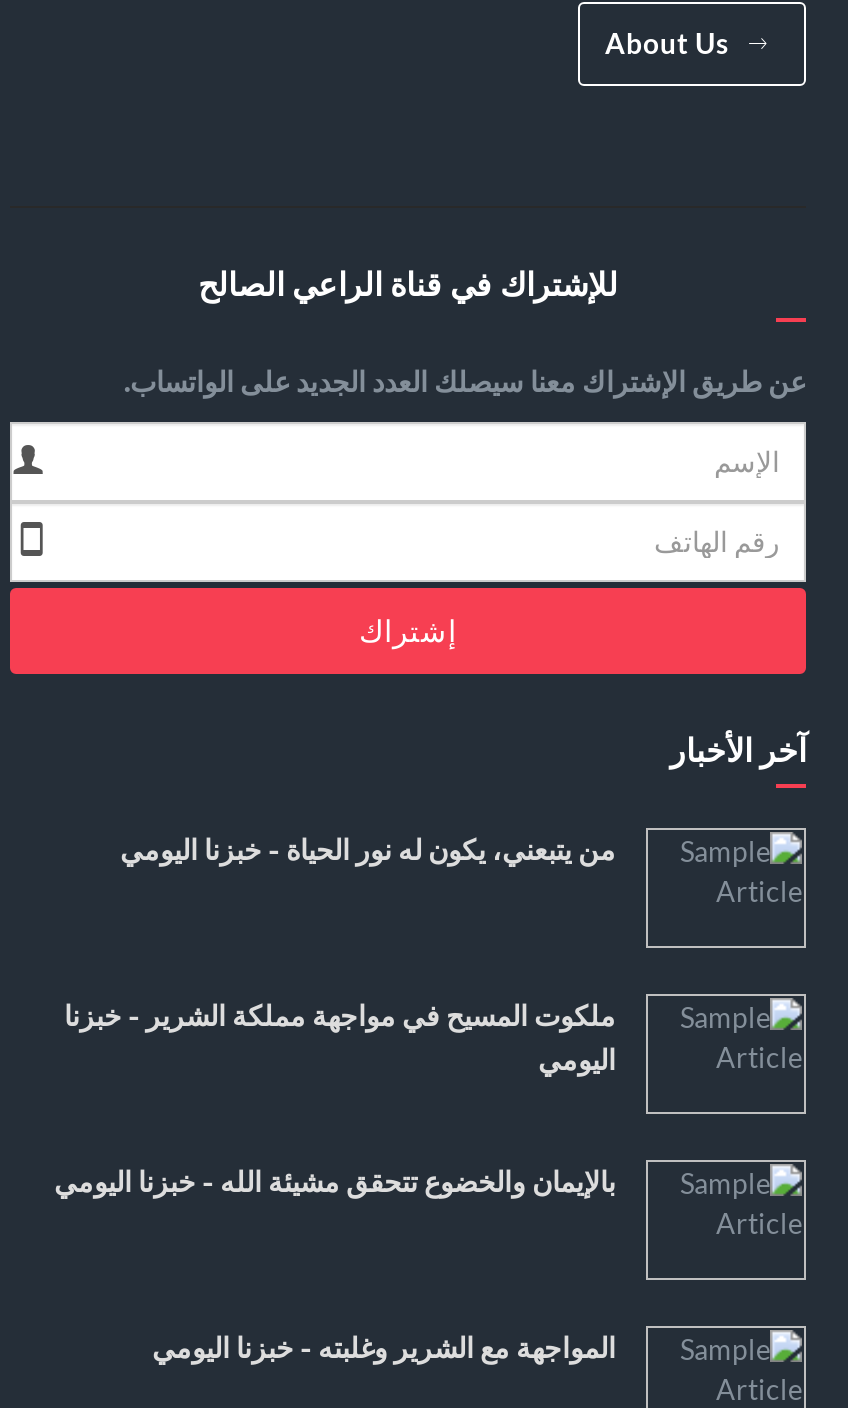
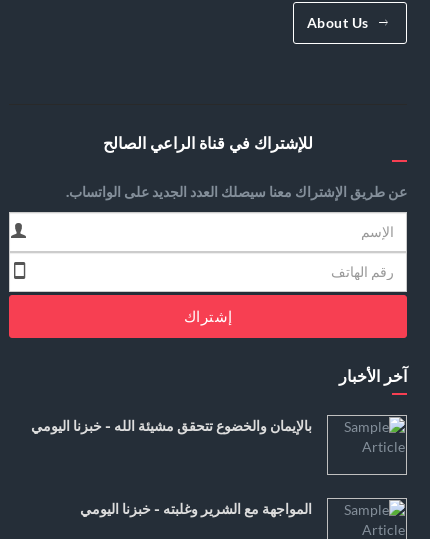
[120,833,616,865] من يتبعني، يكون له نور الحياة - خبزنا اليومي -> none
[64,999,616,1075] ملكوت المسيح في مواجهة مملكة الشرير - خبزنا | اليومي -> none

